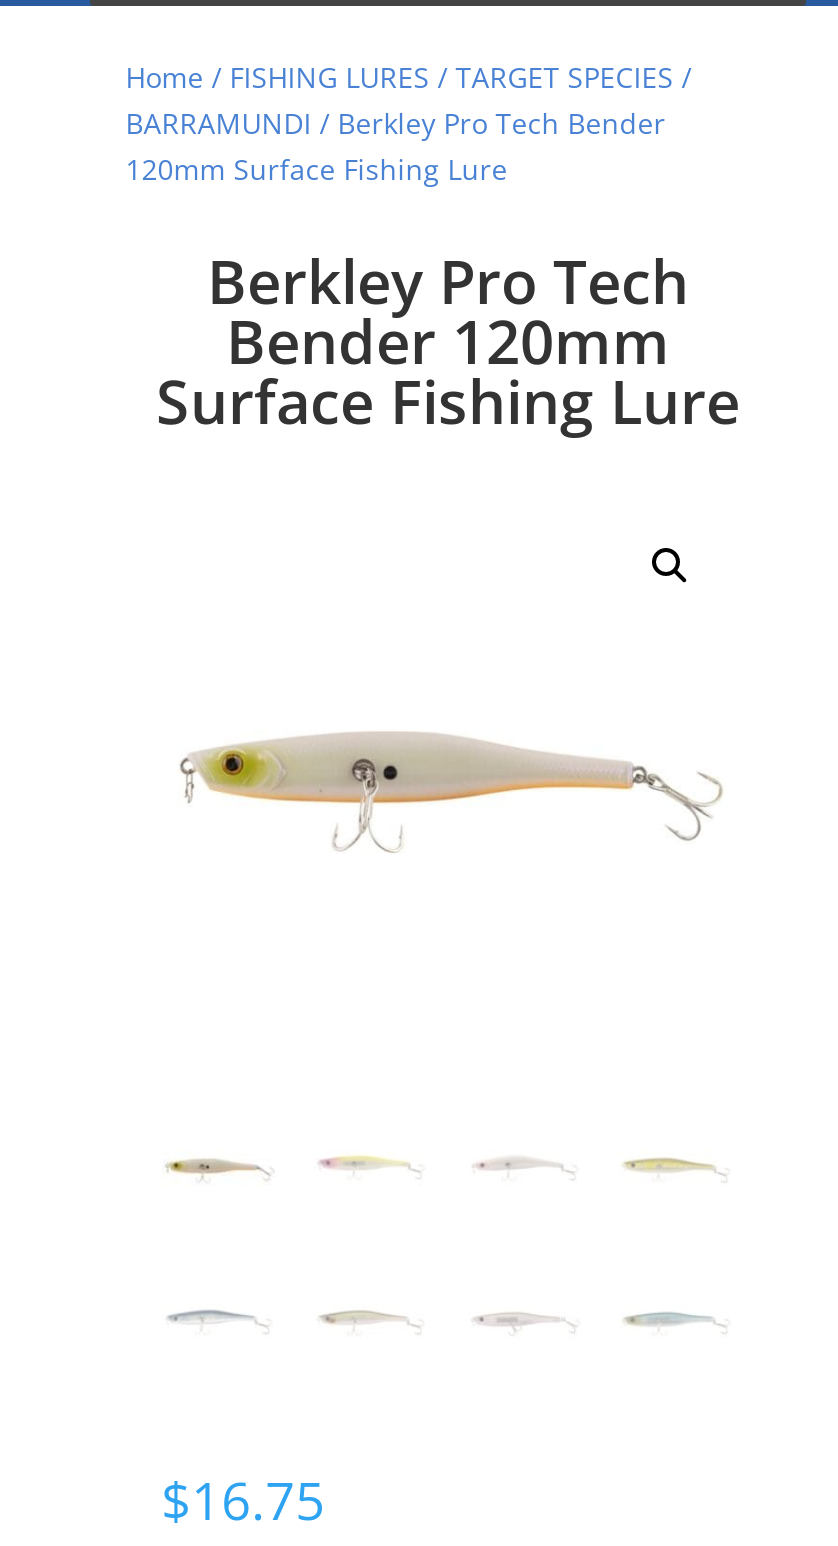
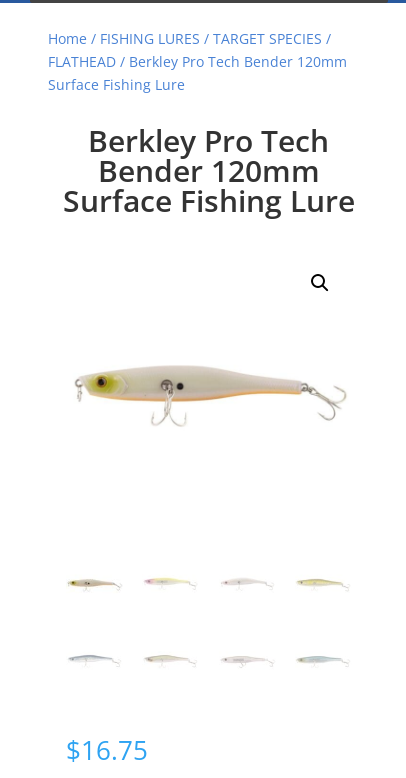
[125,104,665,188] BARRAMUNDI / Berkley Pro Tech Bender | 120mm Surface Fishing Lure -> [48,52,347,94] FLATHEAD / Berkley Pro Tech Bender 120mm | Surface Fishing Lure

